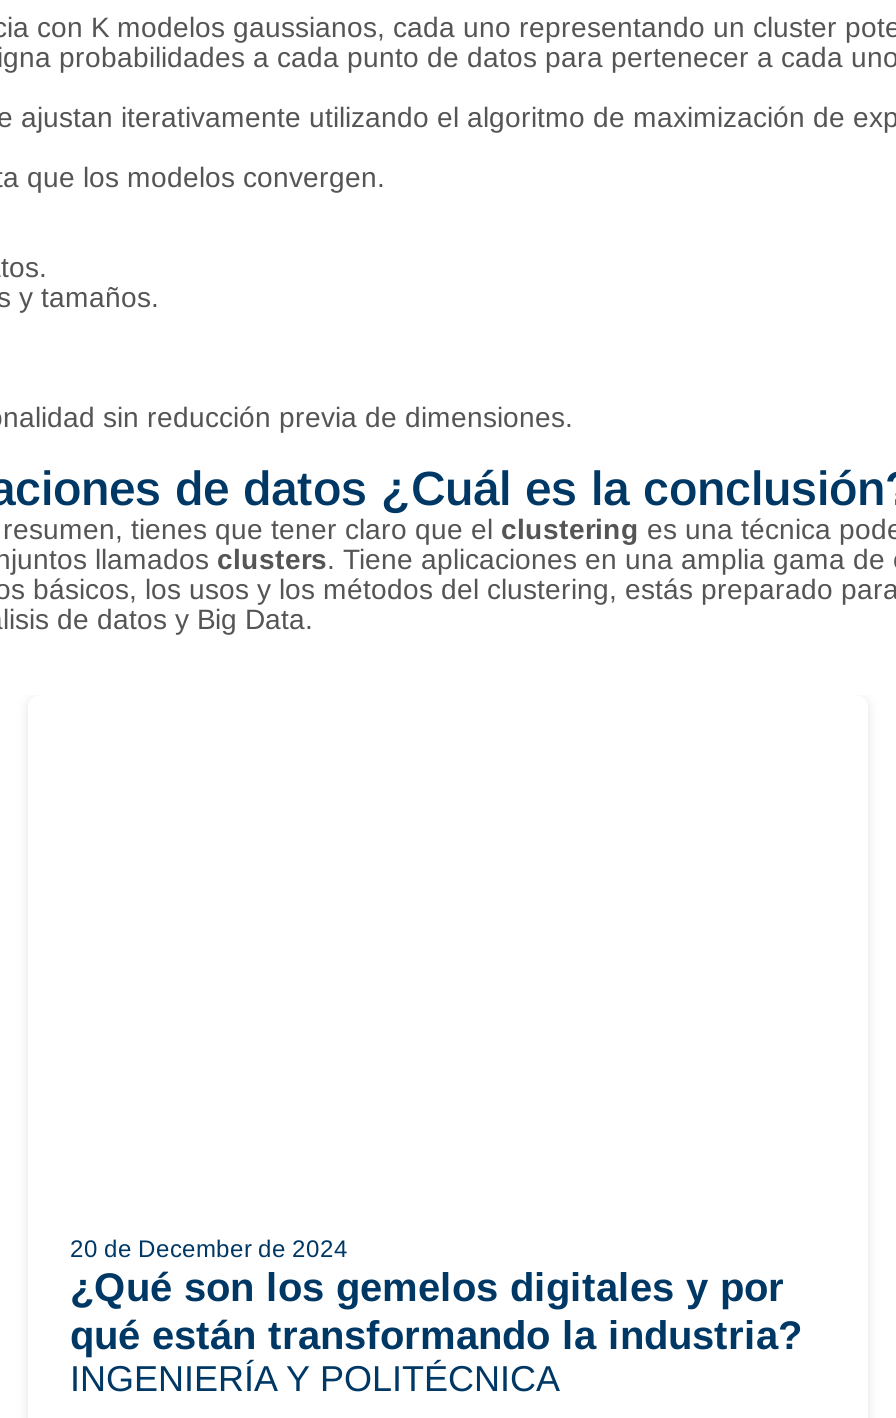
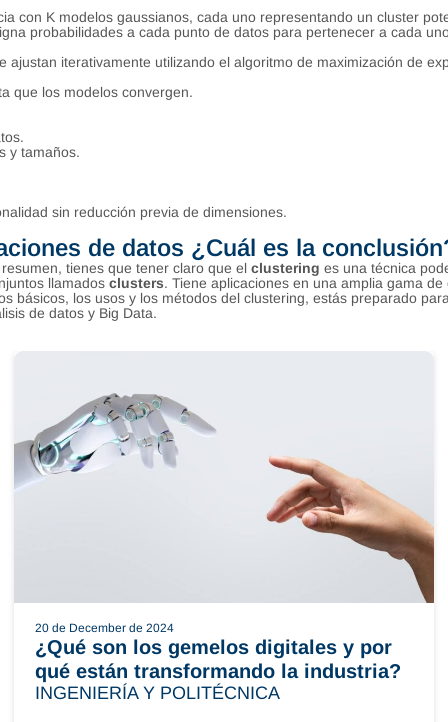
none -> [13,389,435,604] [image]

